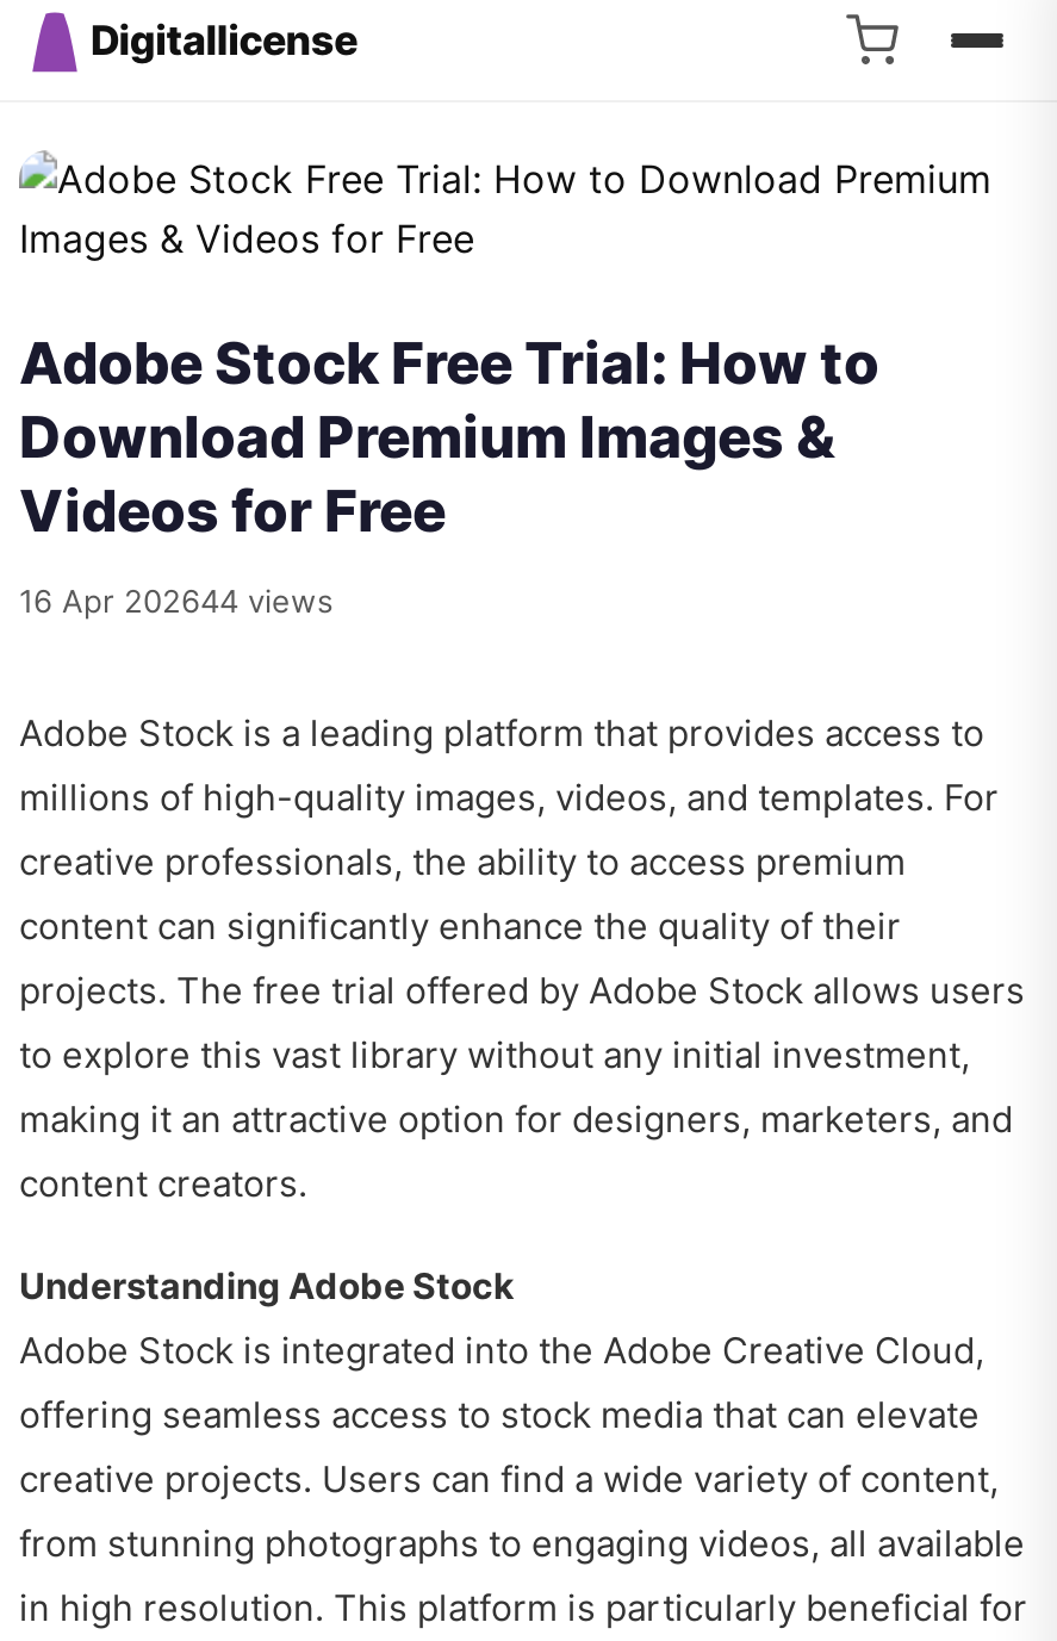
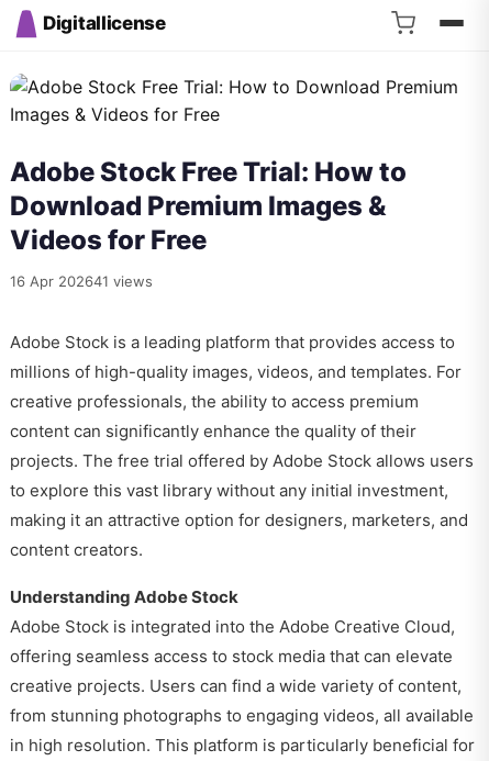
[19,582,334,620] 16 Apr 202644 views -> [10,272,153,290] 16 Apr 202641 views

